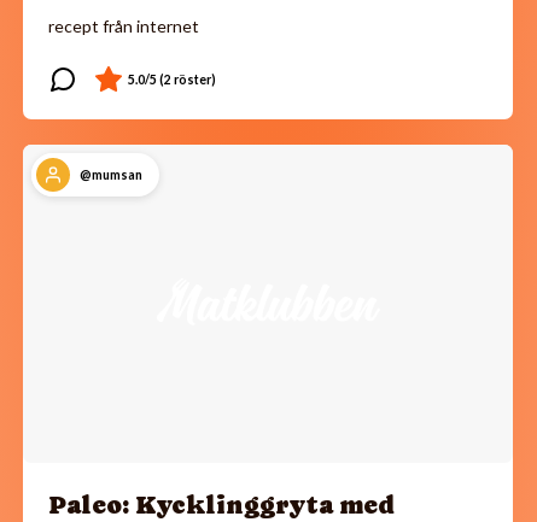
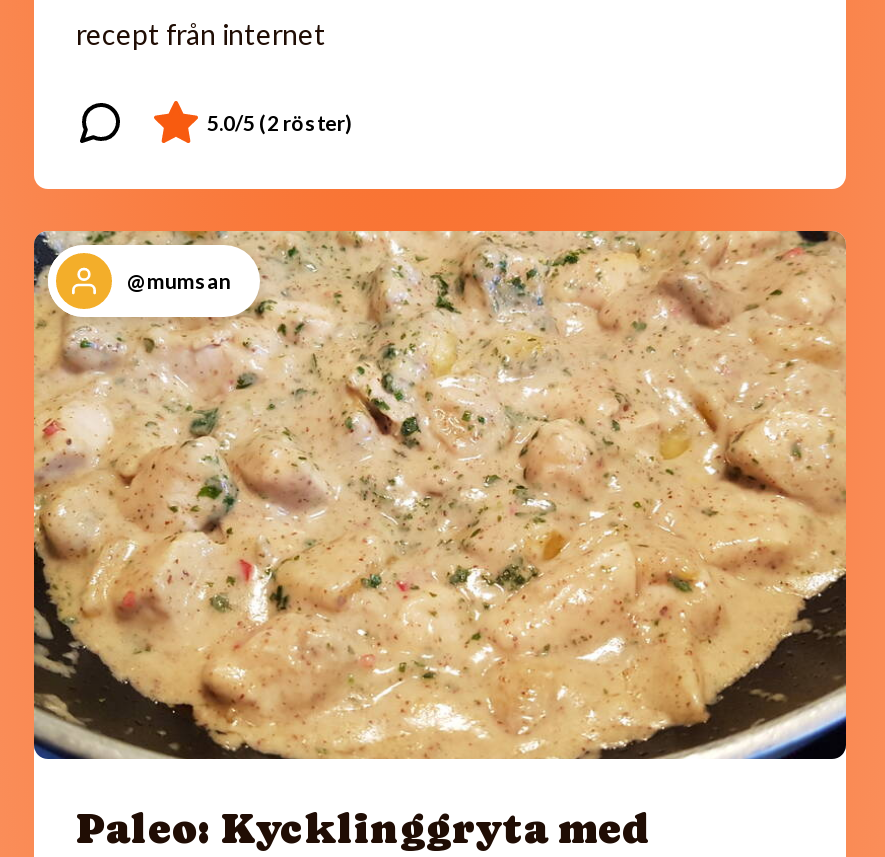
none -> [32,229,848,761] [image]

